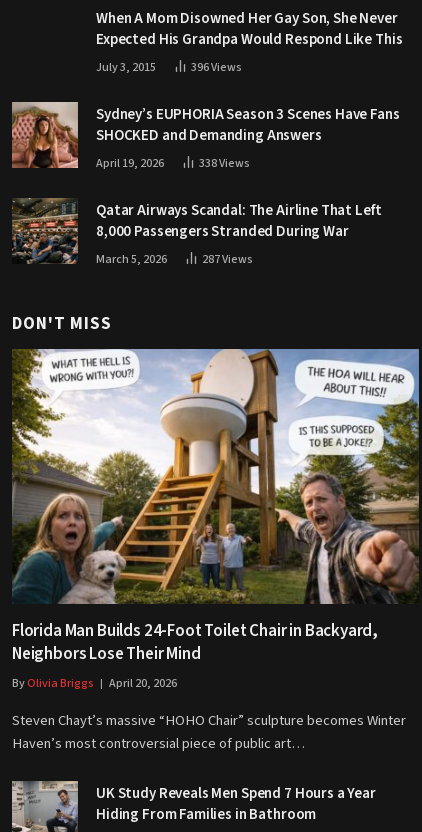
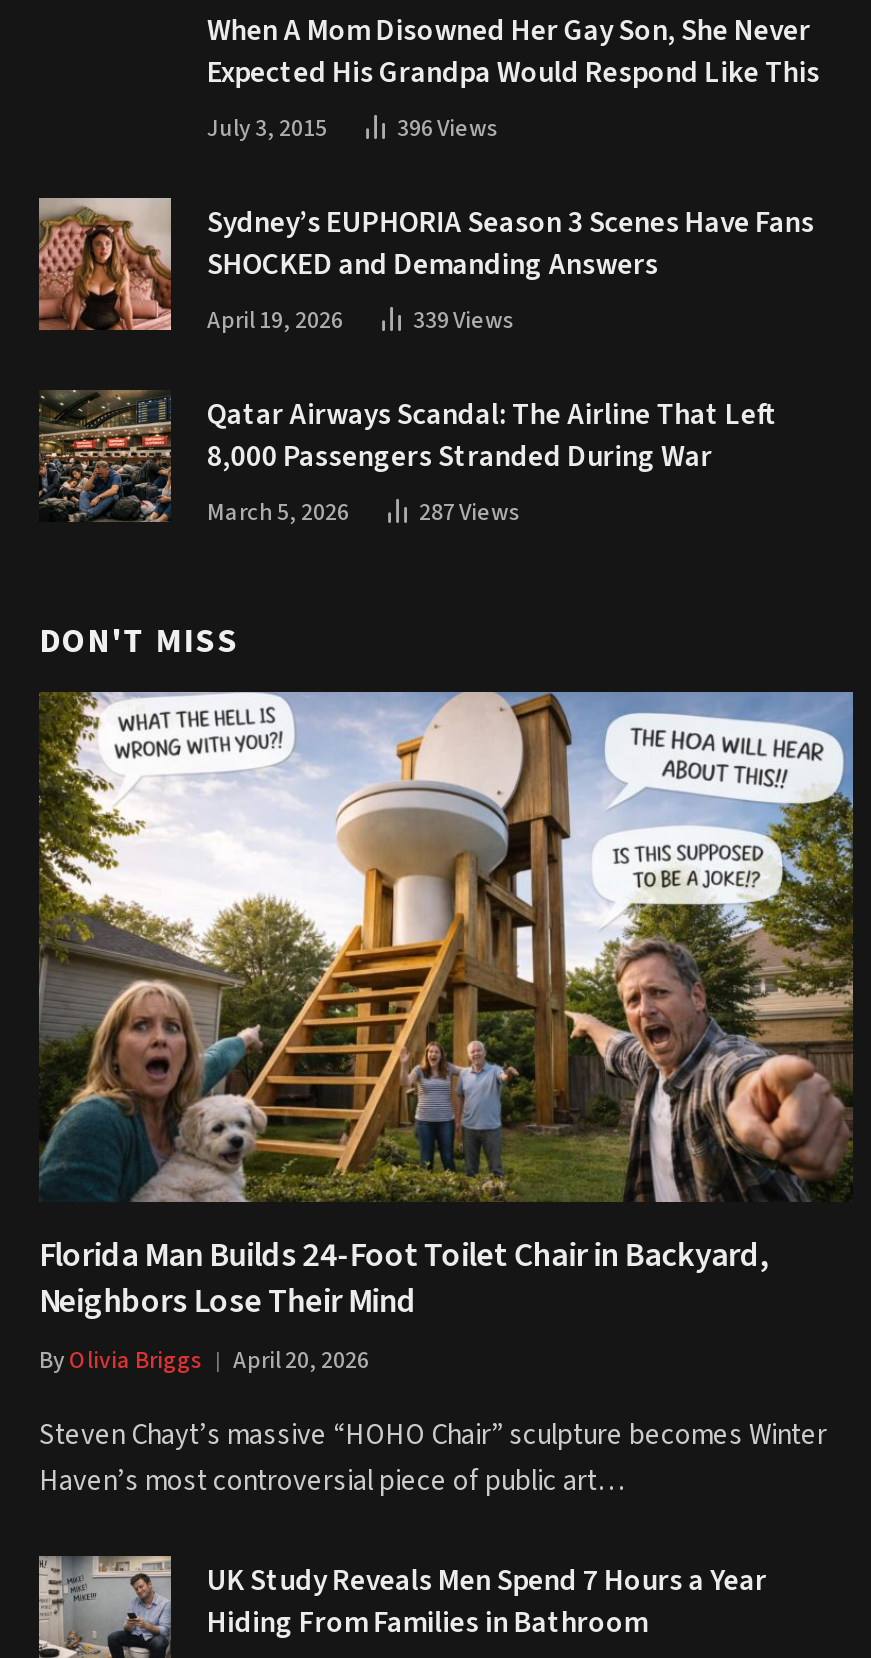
[199,155,250,172] 338Views -> [413,305,515,339] 339Views

